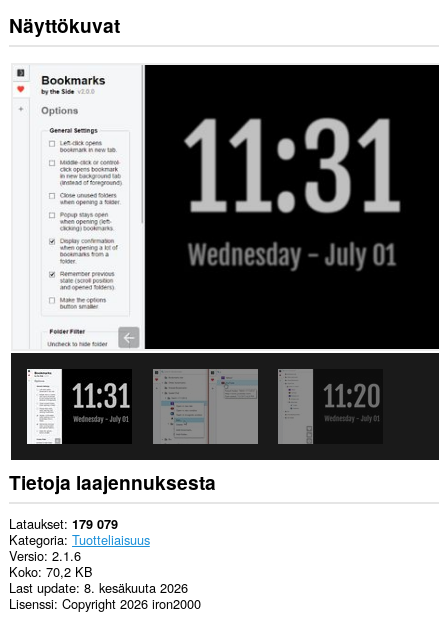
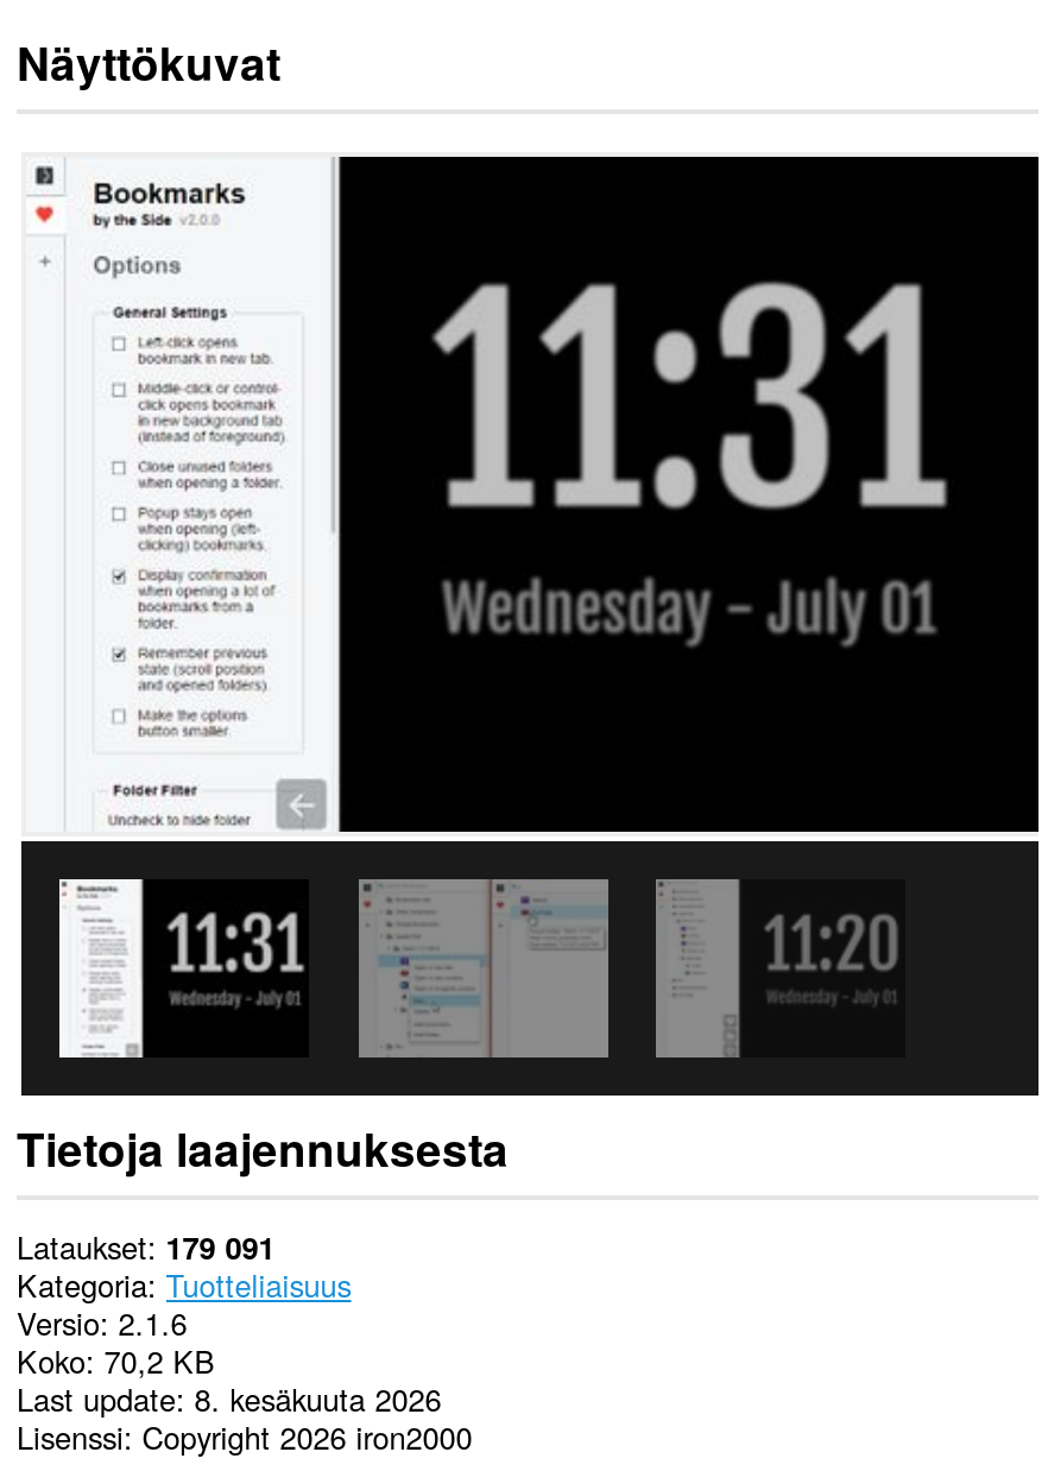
[9,514,118,533] Lataukset 179 079 -> [17,1225,275,1270] Lataukset 179 091

